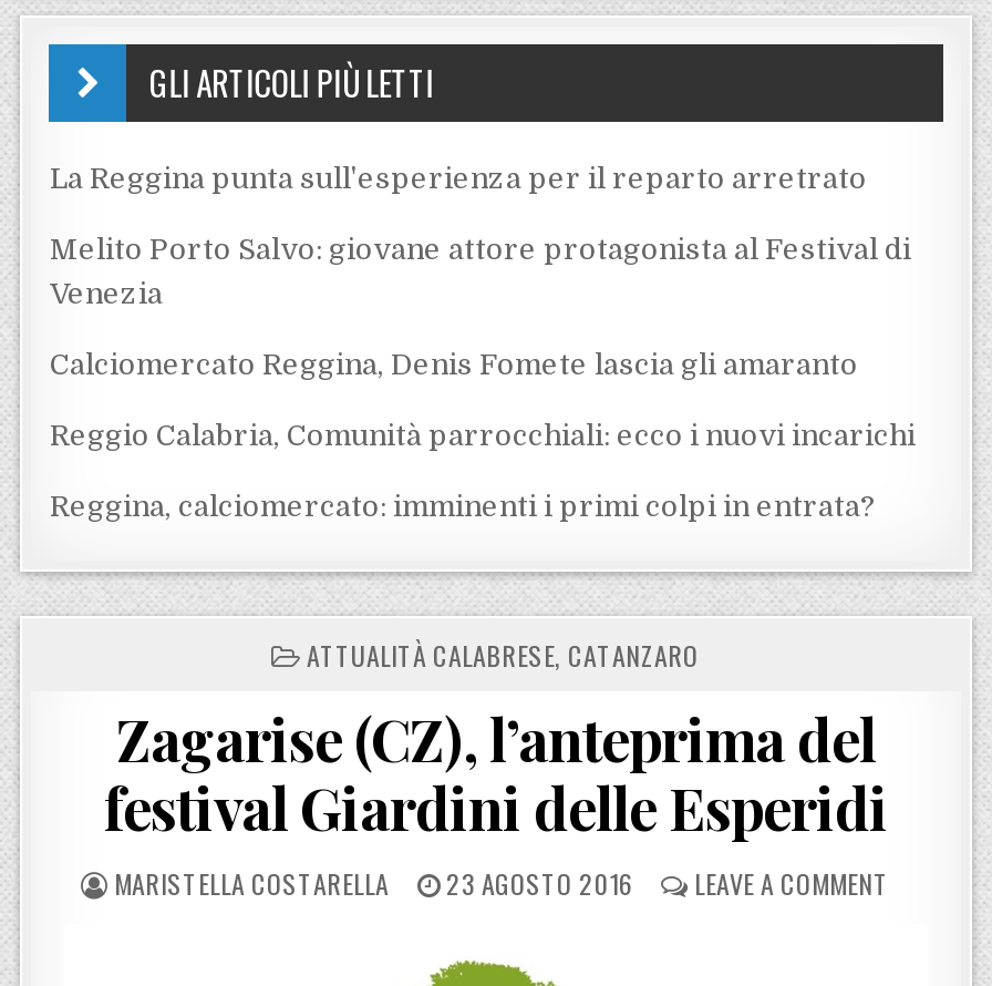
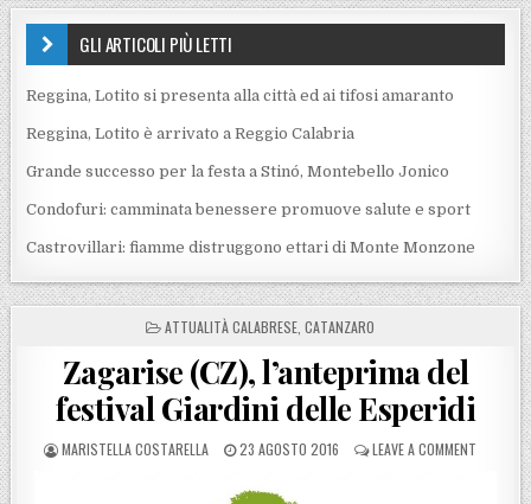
[50,162,867,195] La Reggina punta sull'esperienza per il reparto arretrato -> [27,87,455,104] Reggina, Lotito si presenta alla città ed ai tifosi amaranto
[50,233,911,310] Melito Porto Salvo: giovane attore protagonista al Festival di | Venezia -> [27,125,355,142] Reggina, Lotito è arrivato a Reggio Calabria
[50,348,858,381] Calciomercato Reggina, Denis Fomete lascia gli amaranto -> [27,163,450,180] Grande successo per la festa a Stinó, Montebello Jonico
[50,419,916,452] Reggio Calabria, Comunità parrocchiali: ecco i nuovi incarichi -> [27,201,471,218] Condofuri: camminata benessere promuove salute e sport
[50,490,876,523] Reggina, calciomercato: imminenti i primi colpi in entrata? -> [27,238,476,256] Castrovillari: fiamme distruggono ettari di Monte Monzone

